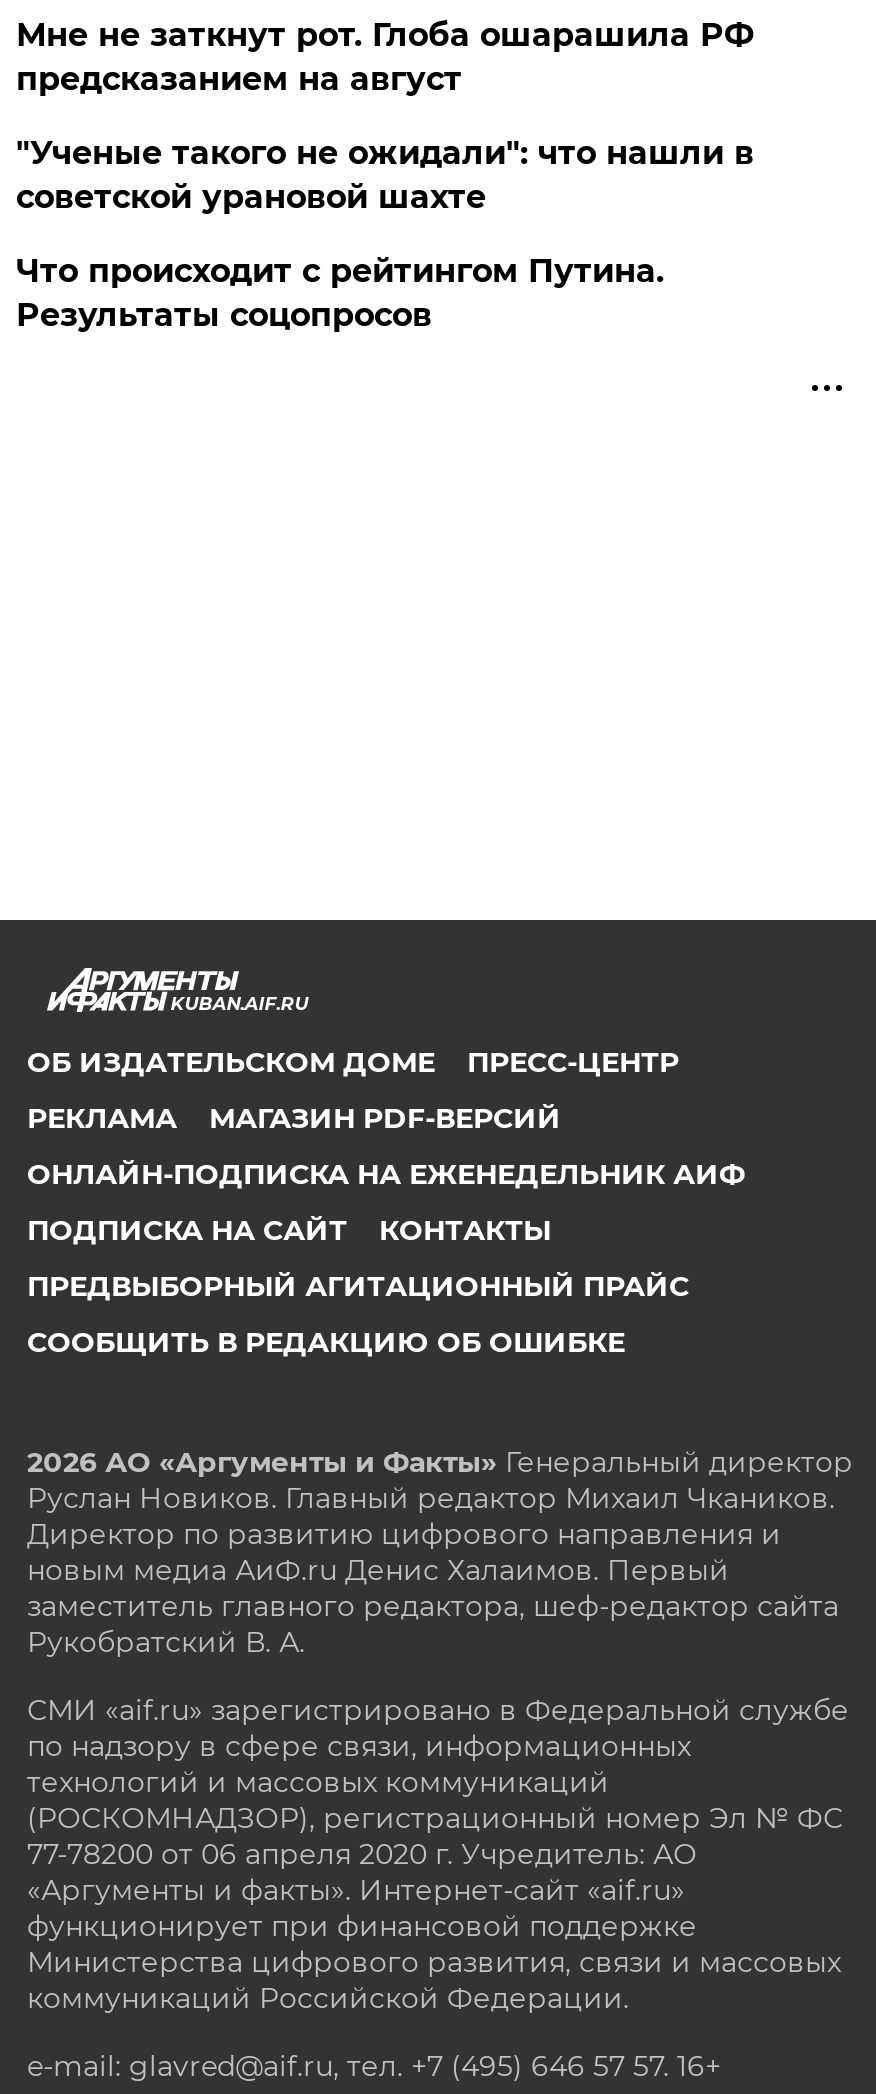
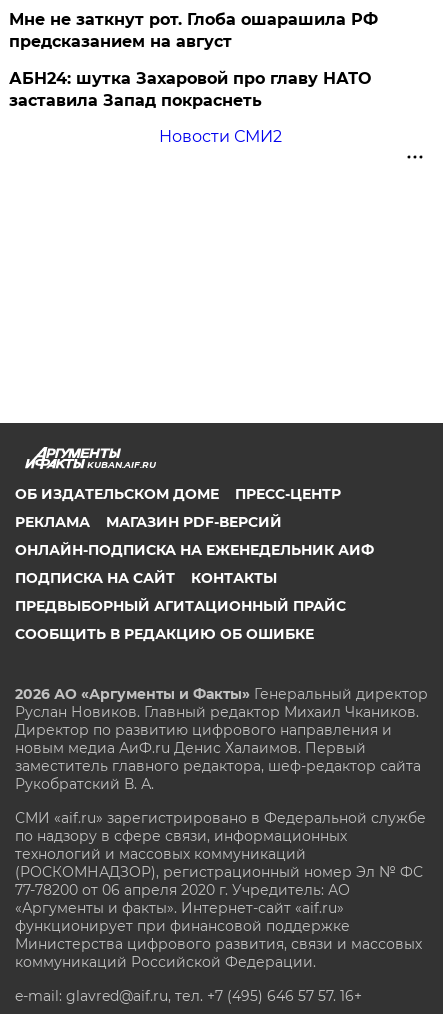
[16,134,754,216] "Ученые такого не ожидали": что нашли в | советской урановой шахте -> [9,69,371,110] АБН24: шутка Захаровой про главу НАТО | заставила Запад покраснеть
[16,252,664,334] Что происходит с рейтингом Путина. | Результаты соцопросов -> [159,127,282,146] Новости СМИ2

